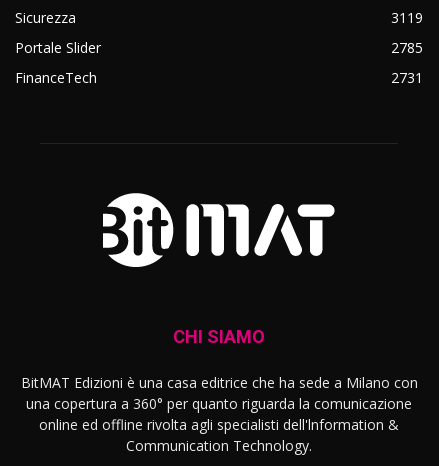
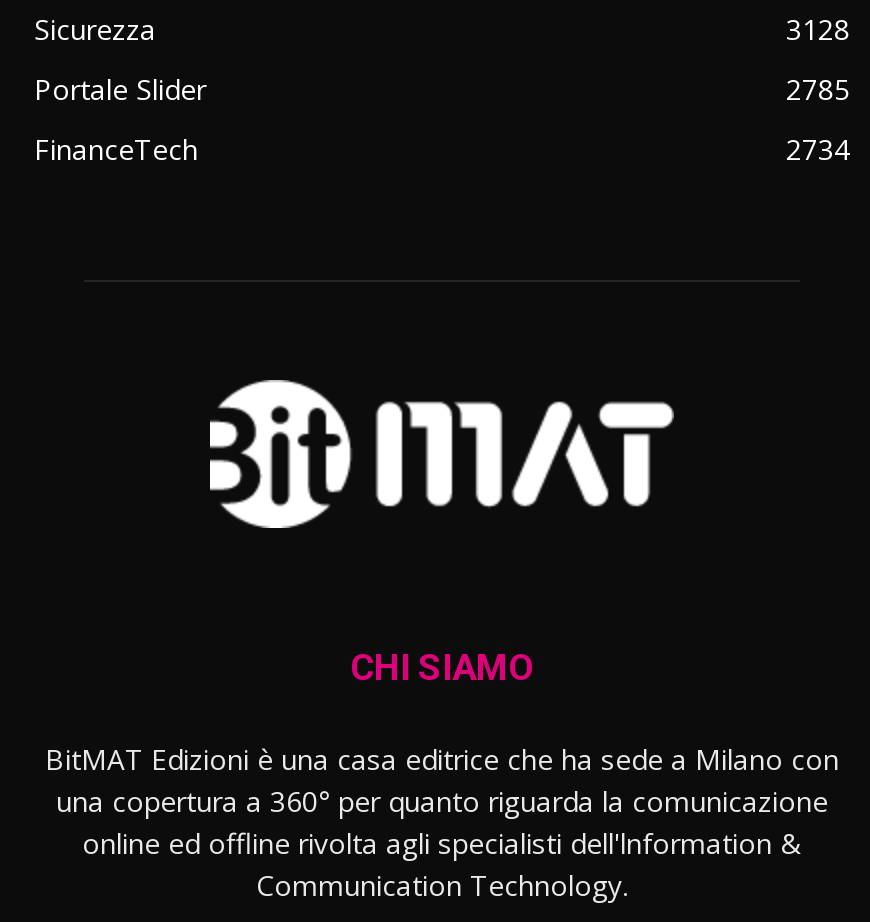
[391,8,423,27] 3119 -> [786,10,850,48] 3128
[391,68,423,87] 2731 -> [786,130,850,168] 2734

